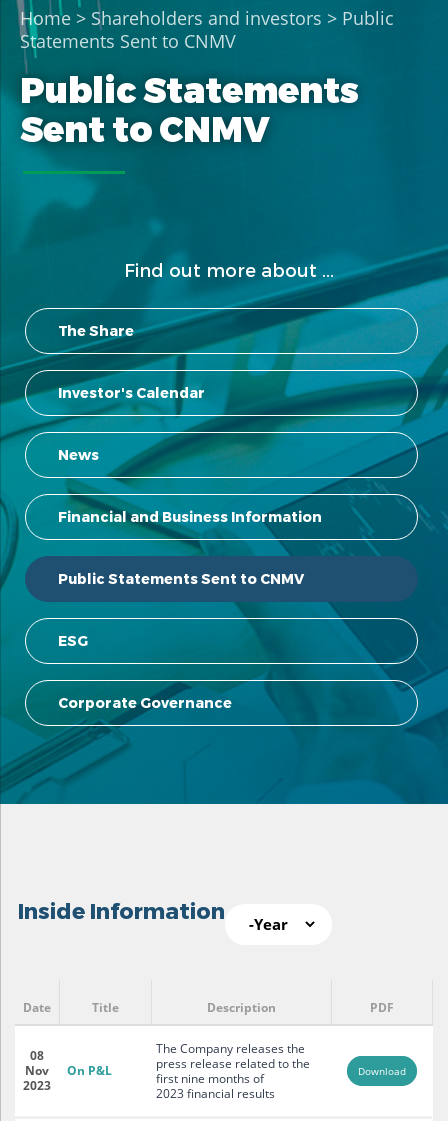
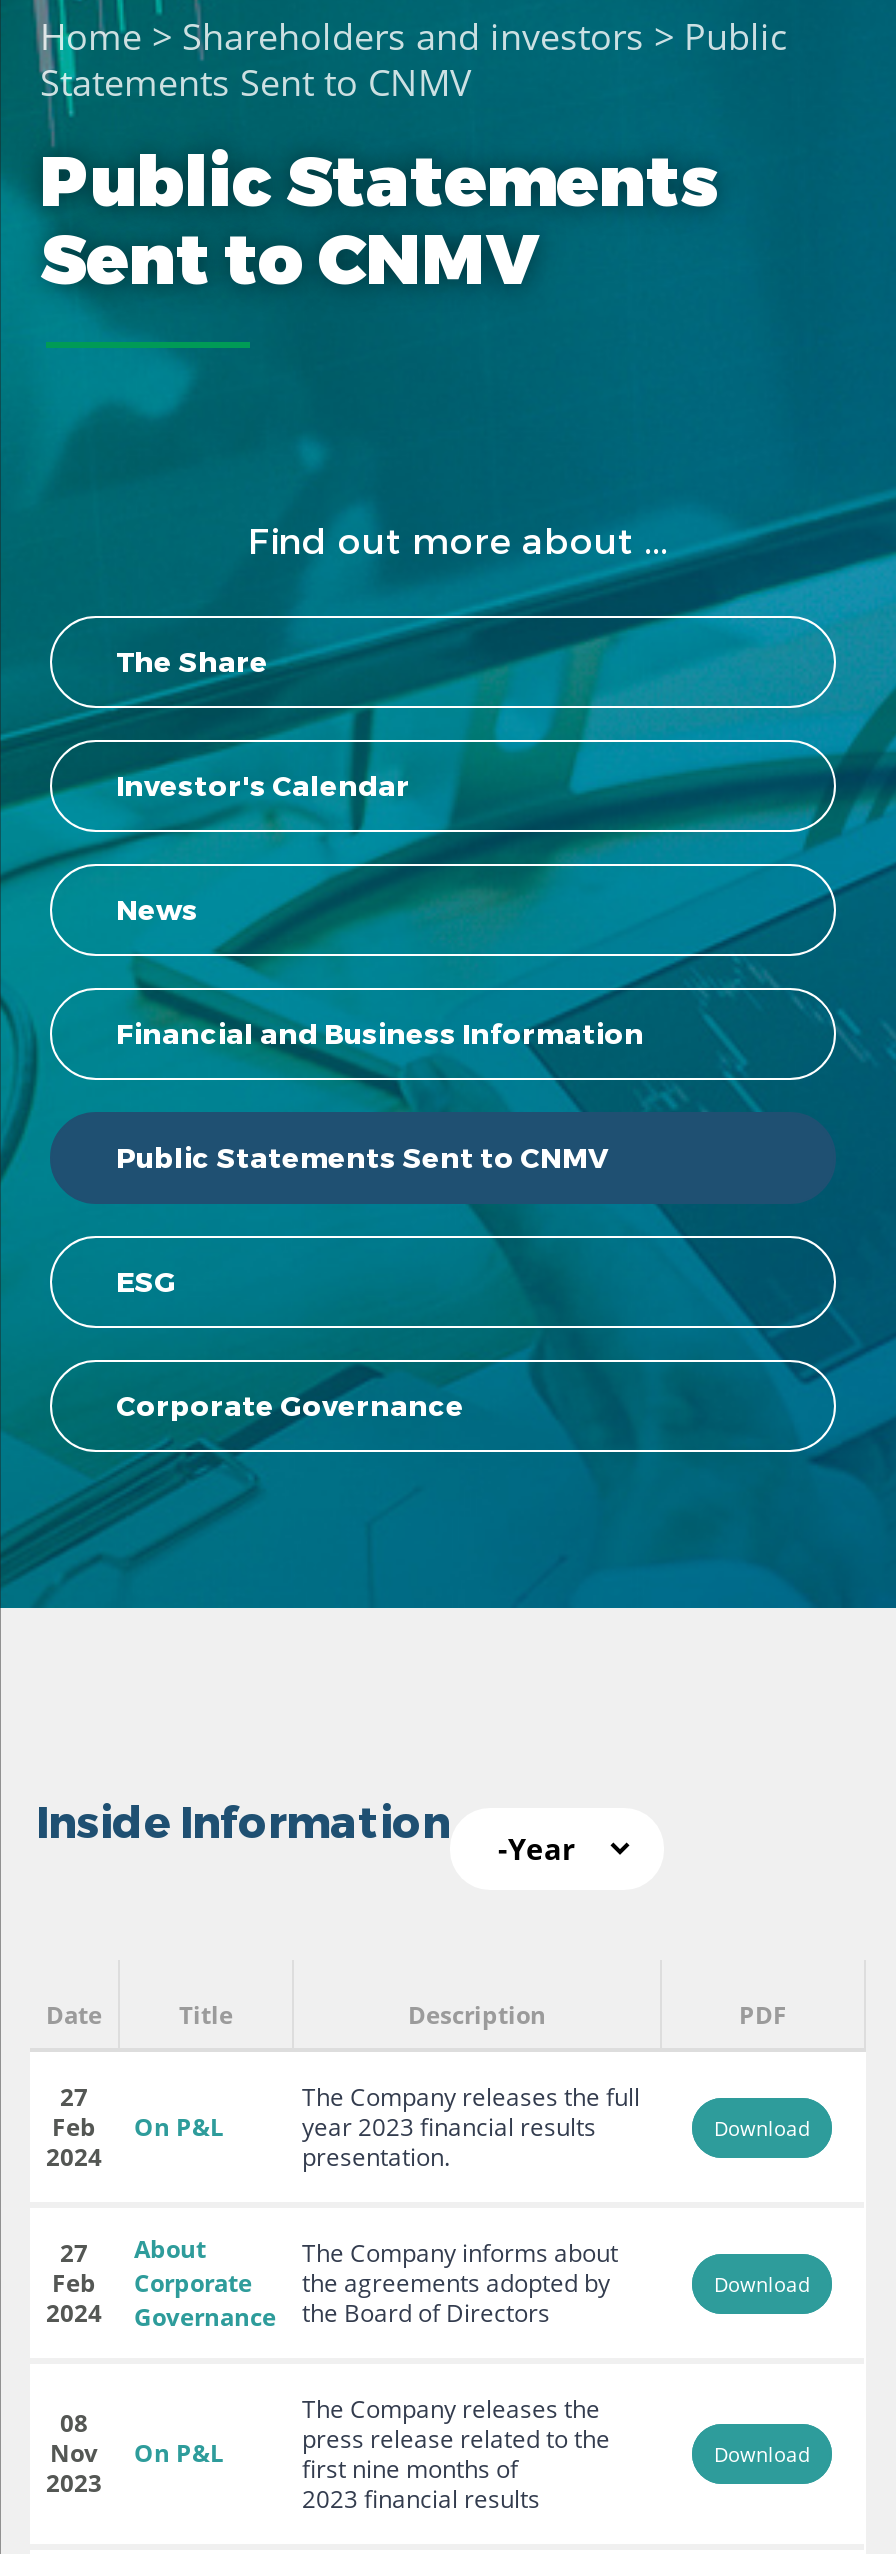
none -> [46,2080,102,2174] 27 | Feb | 2024
none -> [46,2236,102,2330] 27 | Feb | 2024
none -> [134,2110,224,2144] On P&L
none -> [134,2232,276,2334] About | Corporate | Governance
none -> [302,2080,640,2174] The Company releases the full | year 2023 financial results | presentation.
none -> [302,2236,618,2330] The Company informs about | the agreements adopted by | the Board of Directors
none -> [714,2114,810,2142] Download
none -> [714,2270,810,2298] Download

